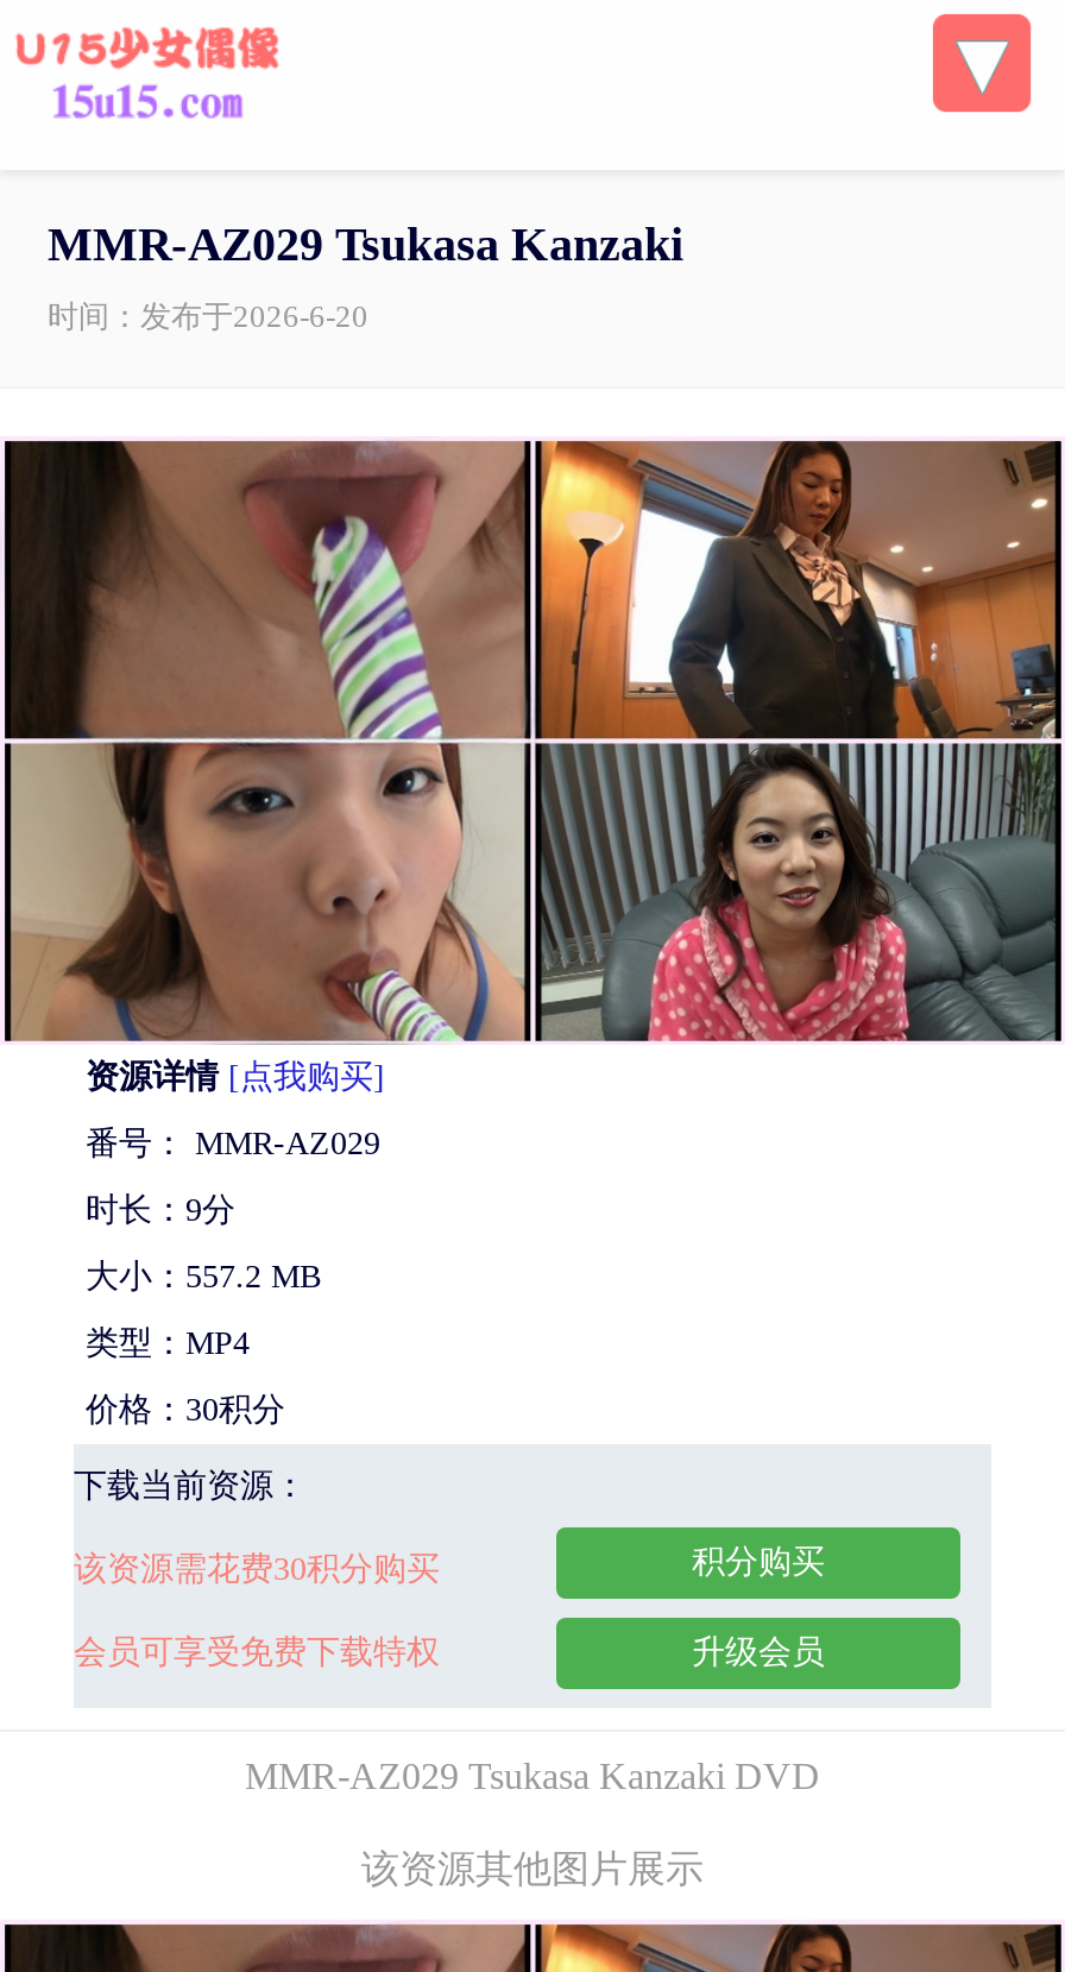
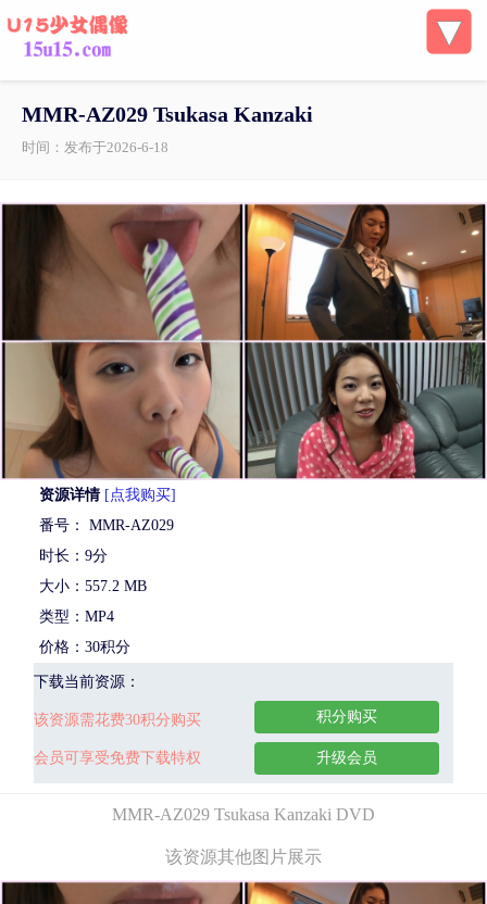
[48,298,368,334] 时间：发布于2026-6-20 -> [22,139,168,155] 时间：发布于2026-6-18

